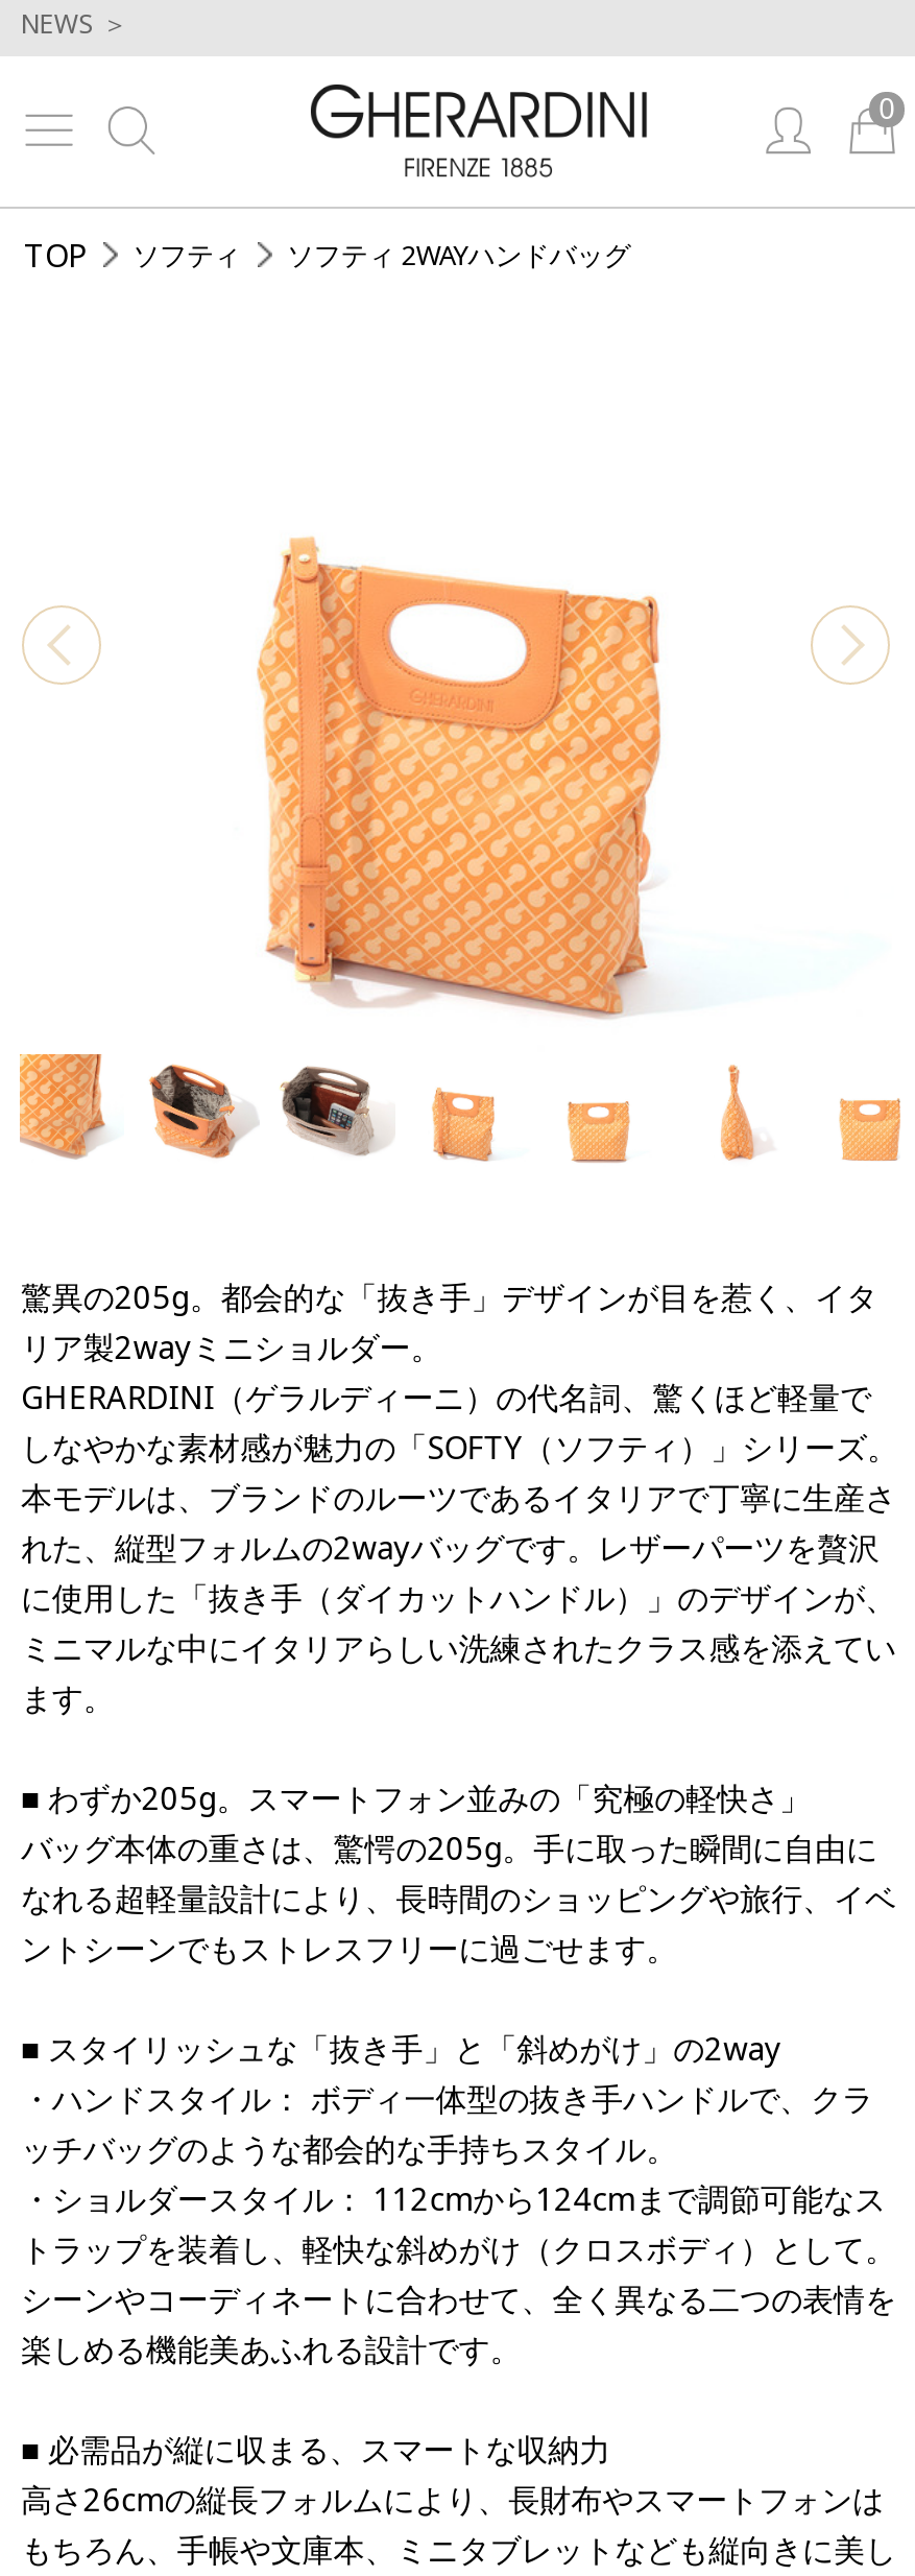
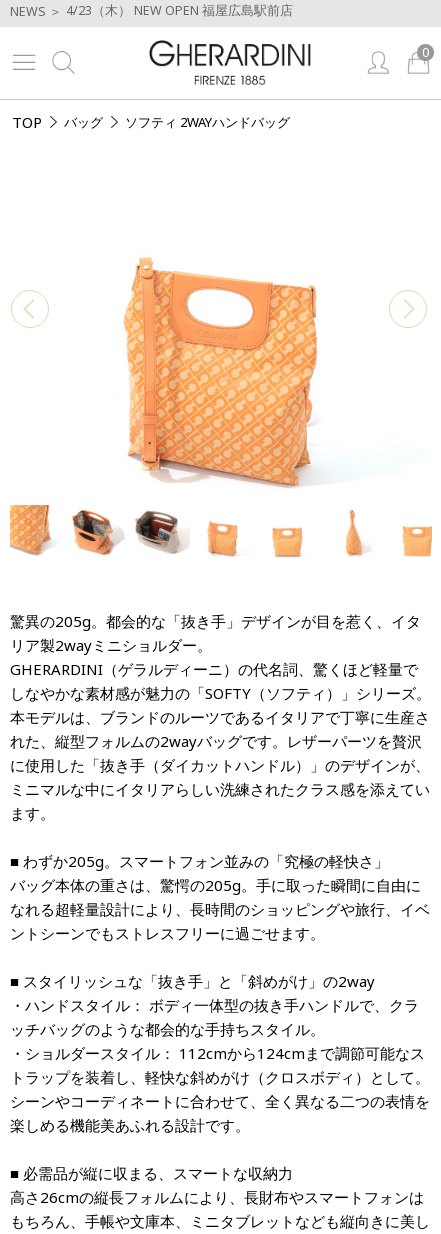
[21,5,129,41] NEWS ＞ -> [10,2,293,20] NEWS ＞ 4/23（木） NEW OPEN 福屋広島駅前店
[133,235,241,272] ソフティ -> [64,112,103,130] バッグ

